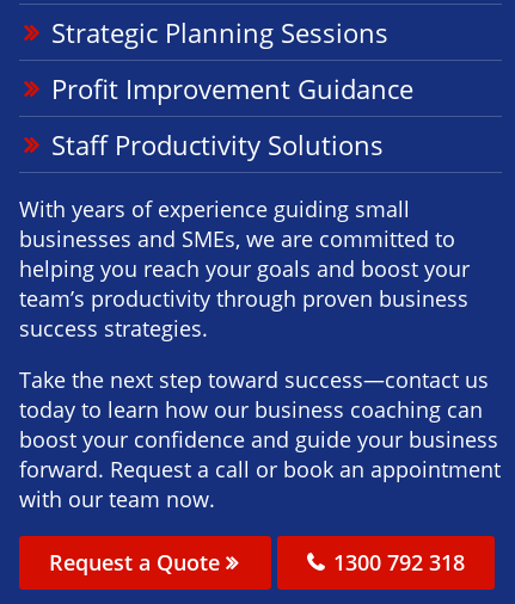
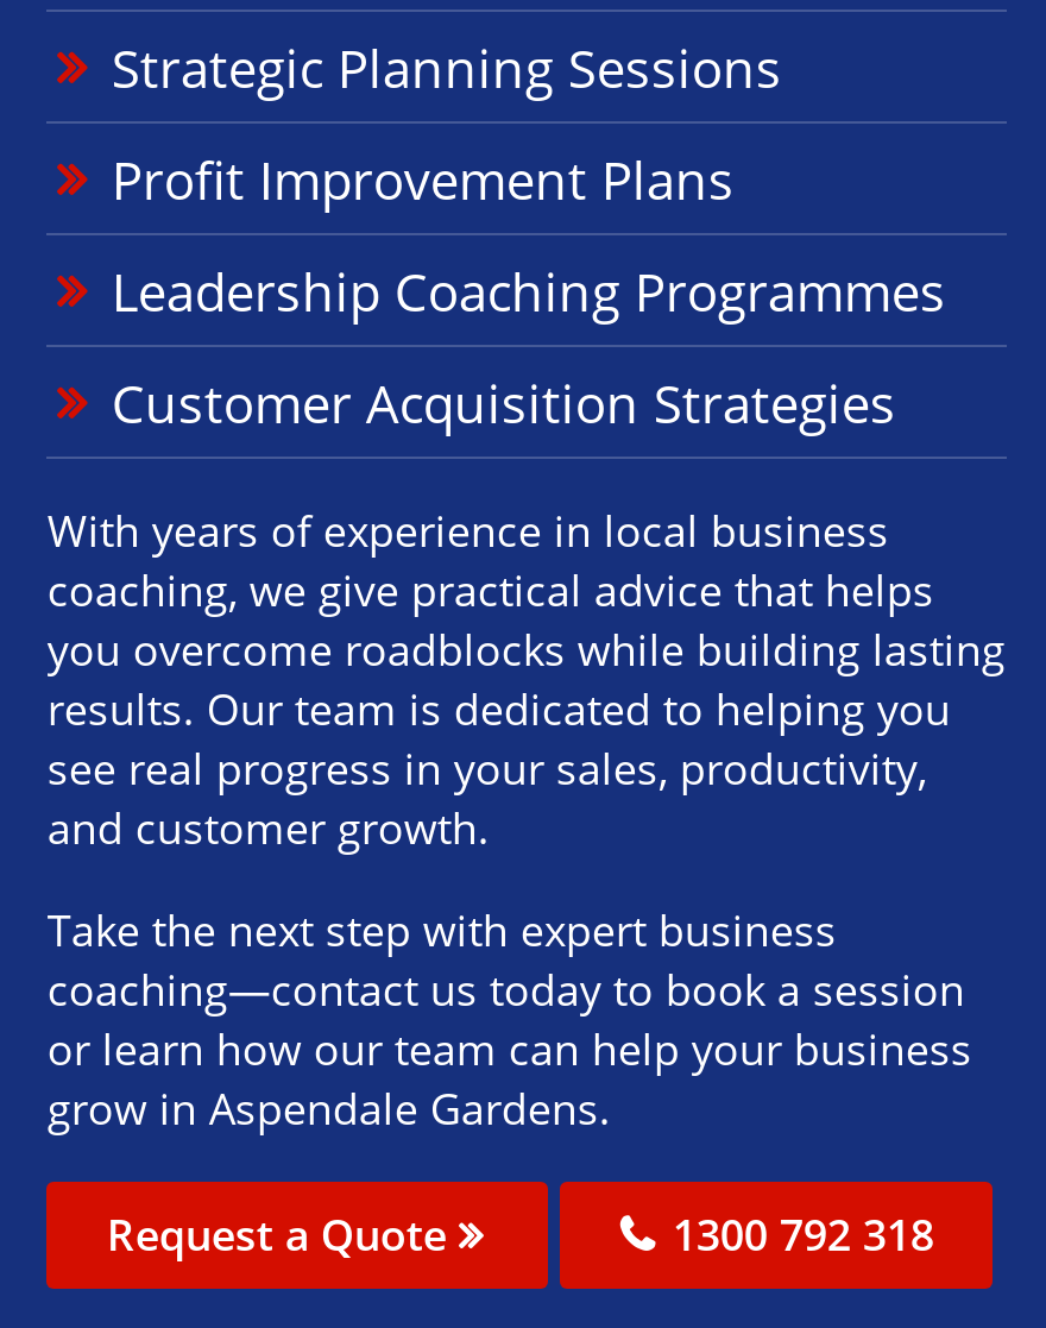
[20,70,501,513] Profit Improvement Guidance | Staff Productivity Solutions | With years of experience guiding small | businesses and SMEs, we are committed to | helping you reach your goals and boost your | team’s productivity through proven business | success strategies. | Take the next step toward success—contact us | today to learn how our business coaching can | boost your confidence and guide your business | forward. Request a call or book an appointment | with our team now. -> [47,143,1005,1137] Profit Improvement Plans | Leadership Coaching Programmes | Customer Acquisition Strategies | With years of experience in local business | coaching, we give practical advice that helps | you overcome roadblocks while building lasting | results. Our team is dedicated to helping you | see real progress in your sales, productivity, | and customer growth. | Take the next step with expert business | coaching—contact us today to book a session | or learn how our team can help your business | grow in Aspendale Gardens.

